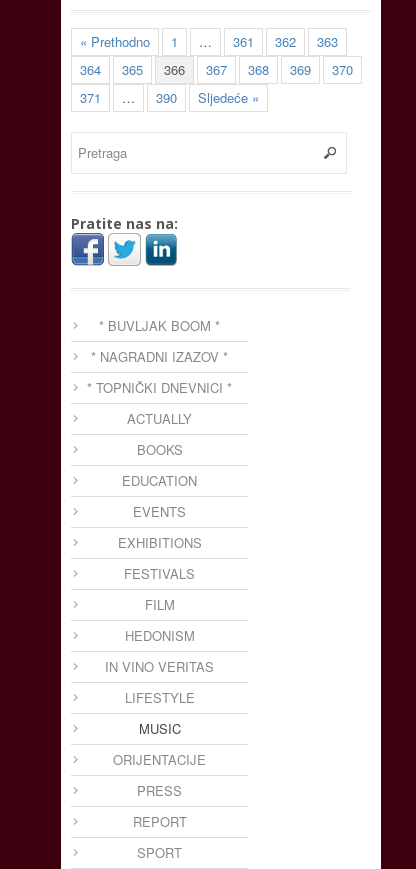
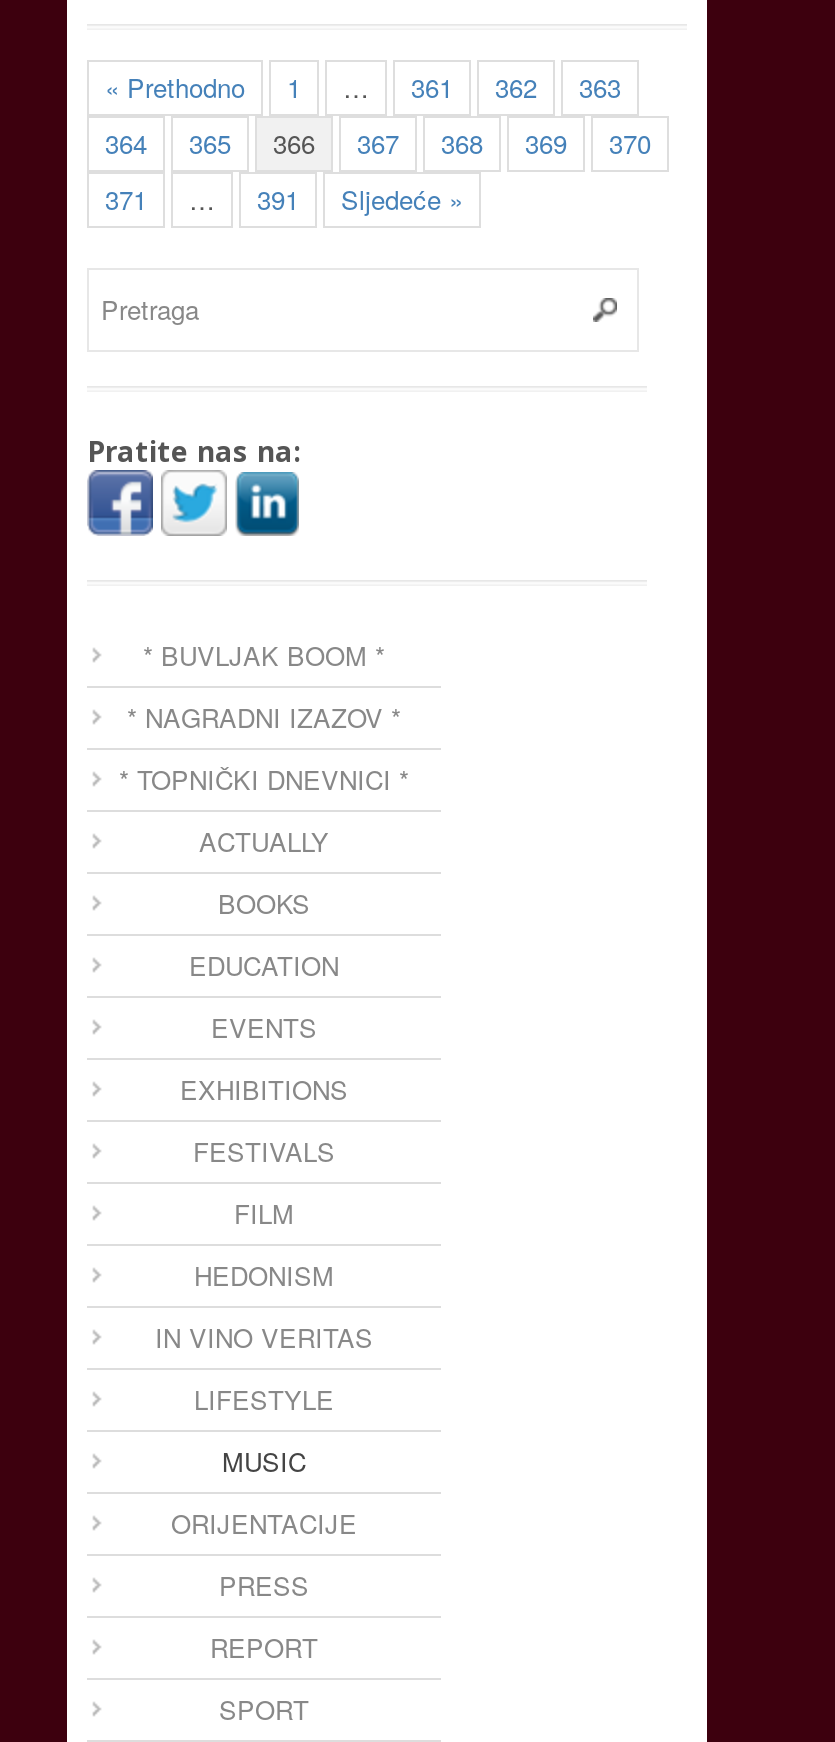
[156,88,177,107] 390 -> [257,179,299,217] 391

